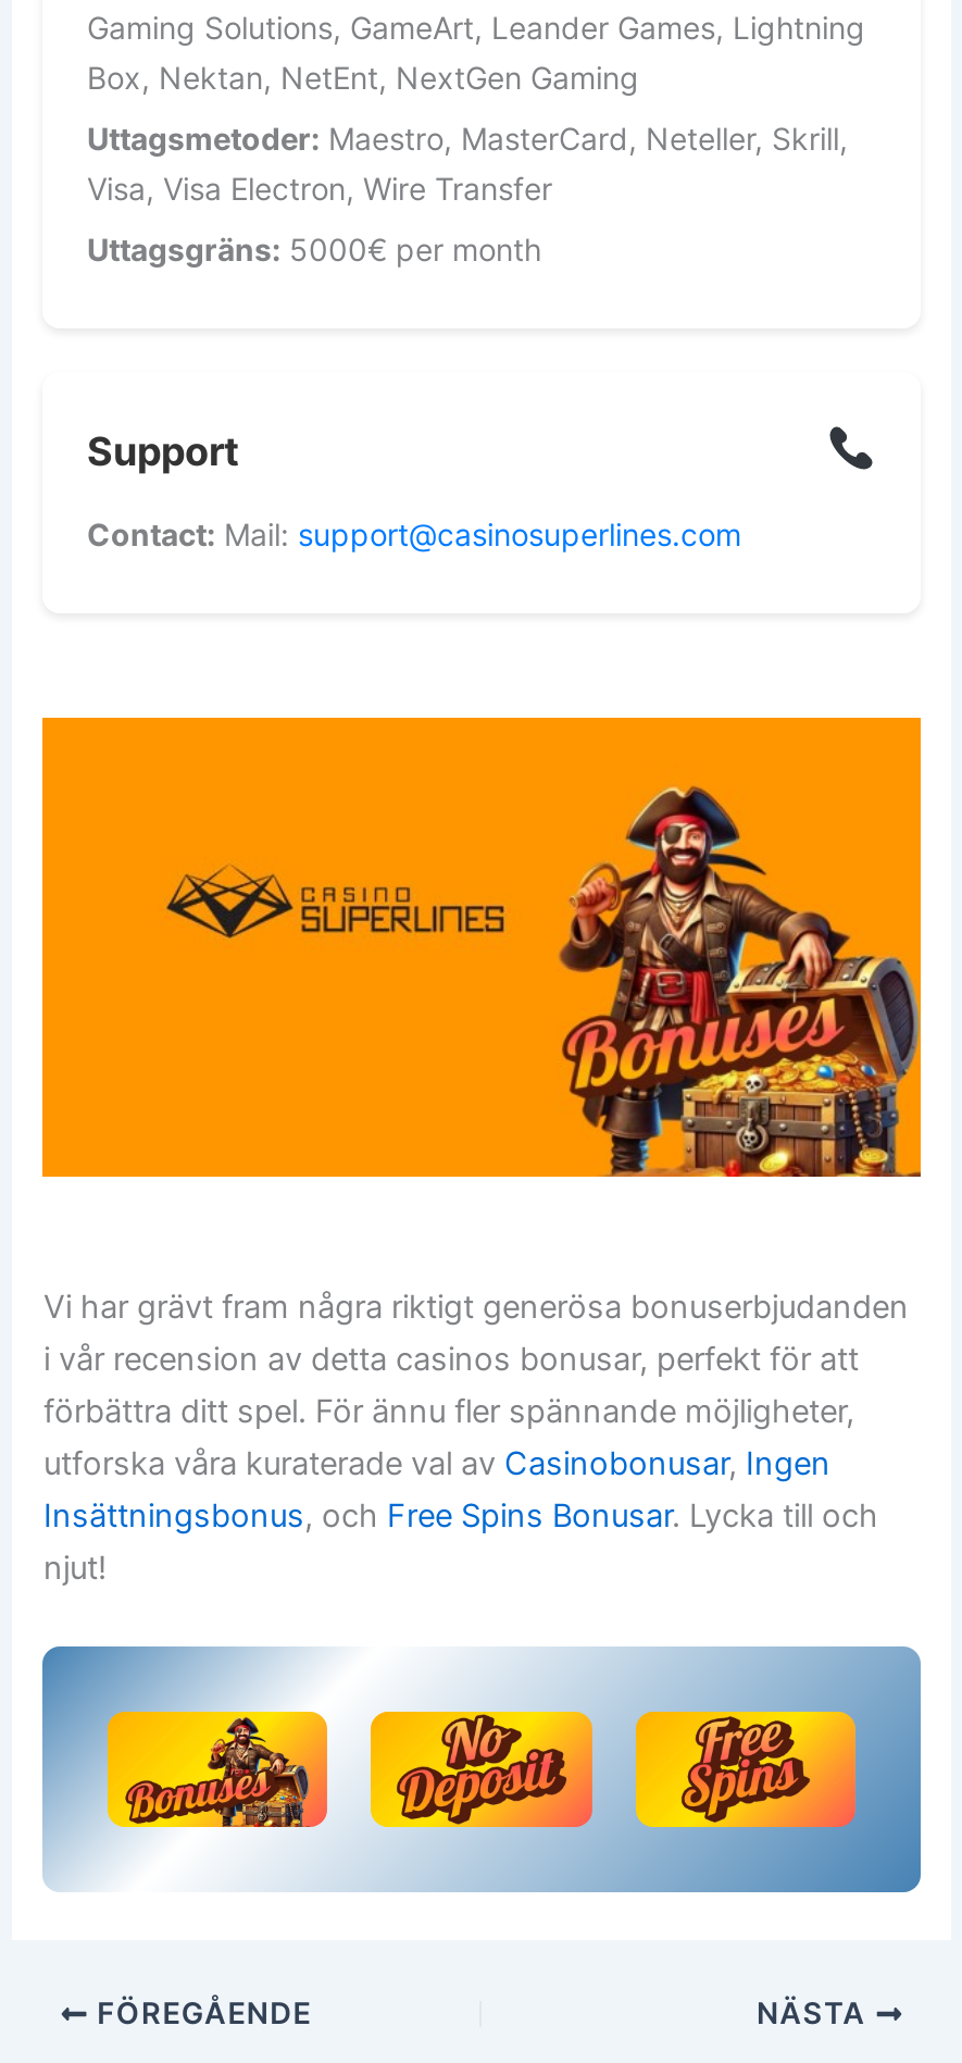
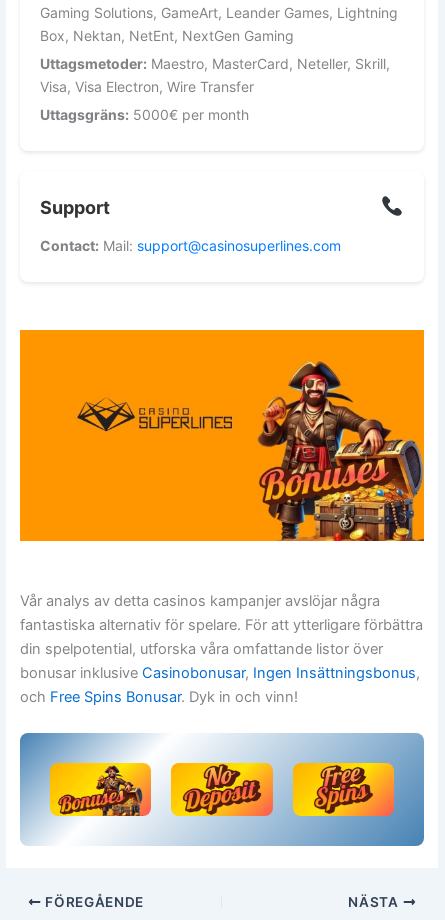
[43,1288,909,1588] Vi har grävt fram några riktigt generösa bonuserbjudanden | i vår recension av detta casinos bonusar, perfekt för att | förbättra ditt spel. För ännu fler spännande möjligheter, | utforska våra kuraterade val av Casinobonusar, Ingen | Insättningsbonus, och Free Spins Bonusar. Lycka till och | njut! -> [20,592,423,706] Vår analys av detta casinos kampanjer avslöjar några | fantastiska alternativ för spelare. För att ytterligare förbättra | din spelpotential, utforska våra omfattande listor över | bonusar inklusive Casinobonusar, Ingen Insättningsbonus, | och Free Spins Bonusar. Dyk in och vinn!

